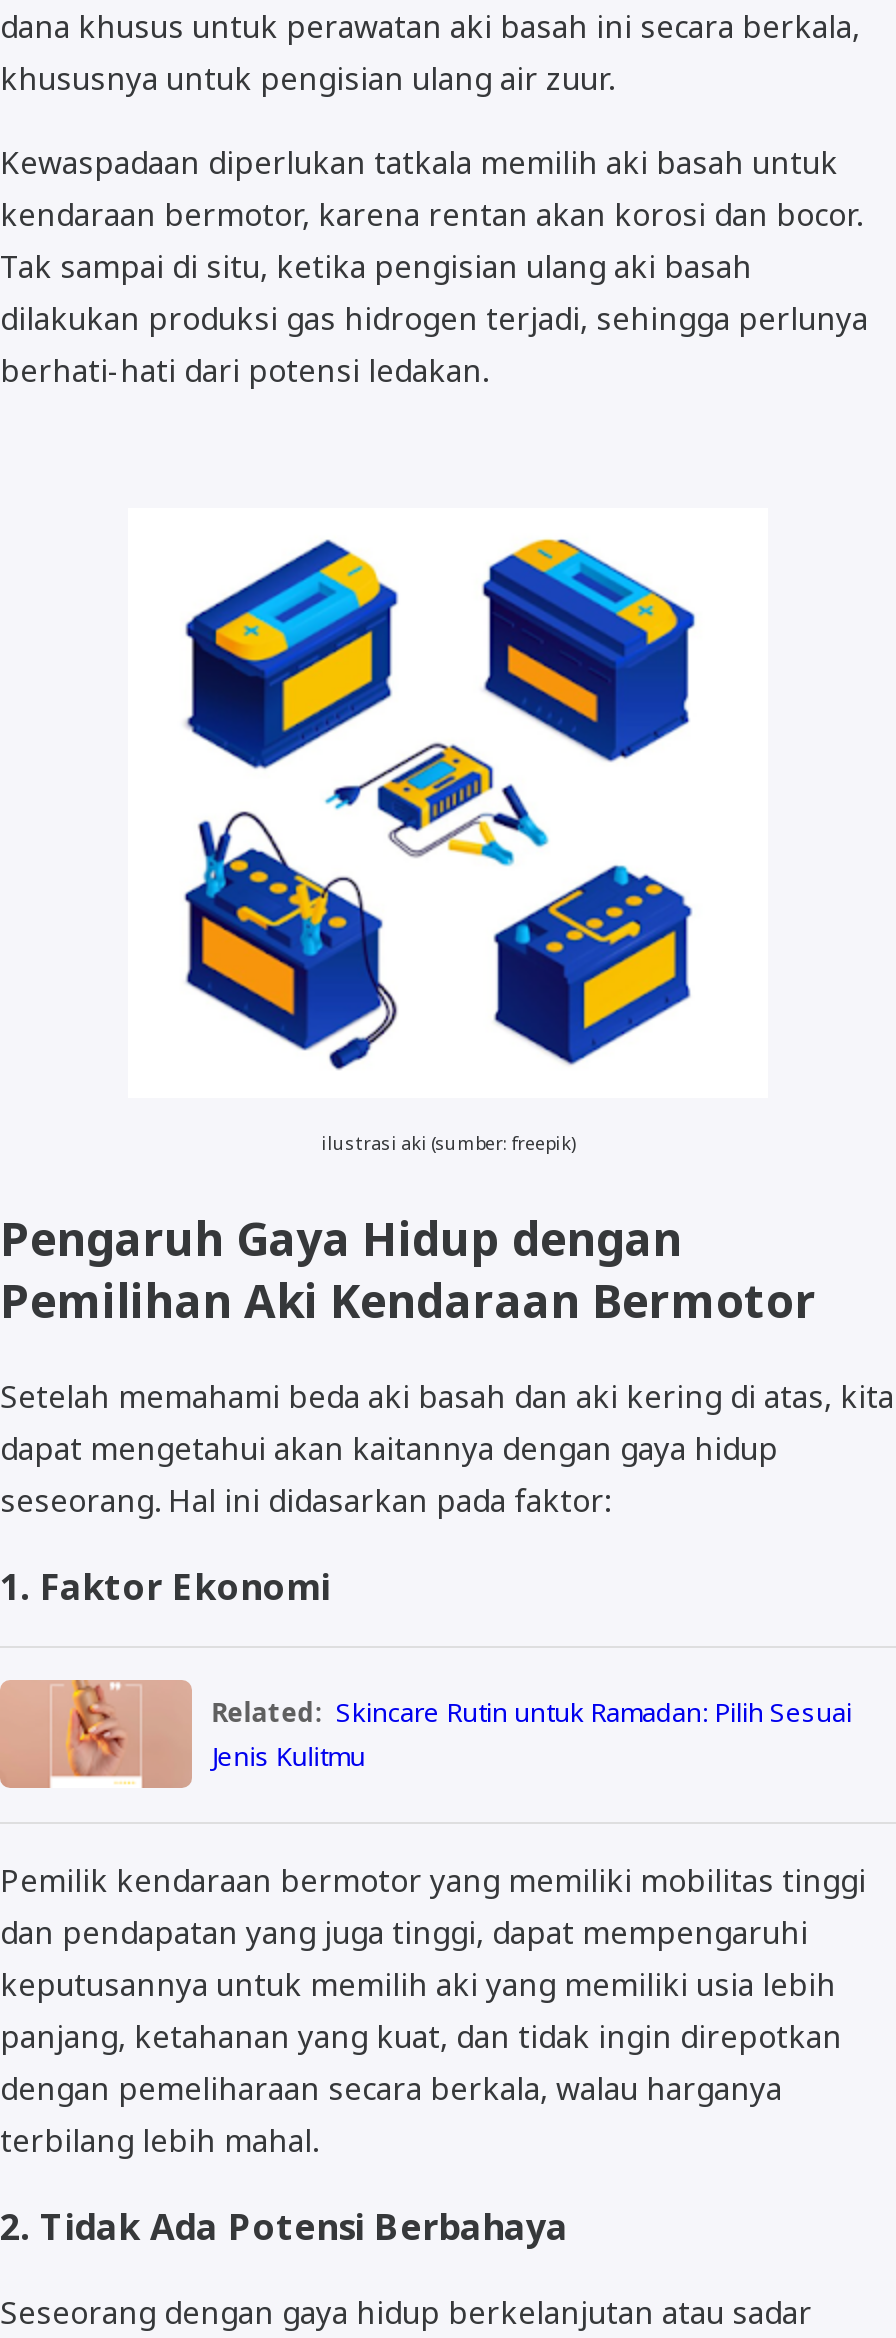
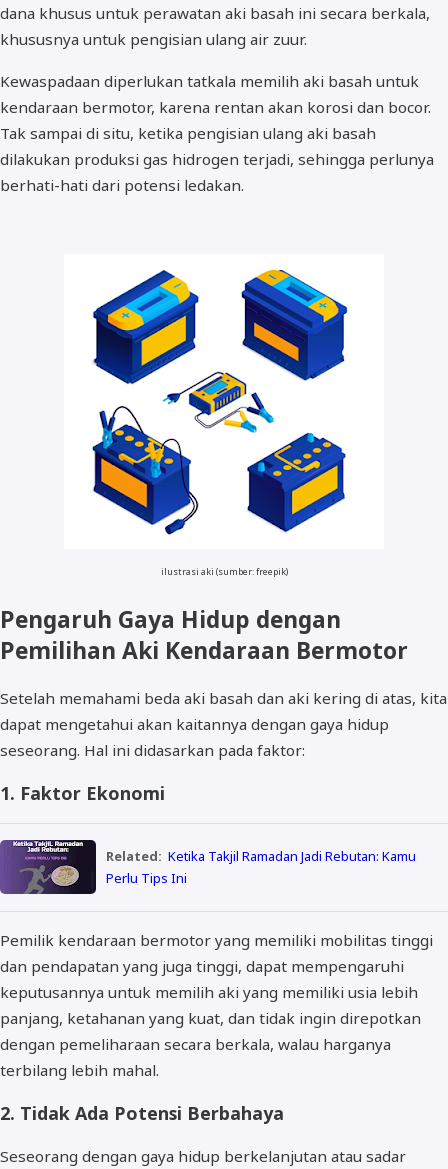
[6,1678,852,1788] [image] | Related: Skincare Rutin untuk Ramadan: Pilih Sesuai | Jenis Kulitmu -> [3,839,416,895] [image] | Related: Ketika Takjil Ramadan Jadi Rebutan: Kamu | Perlu Tips Ini

